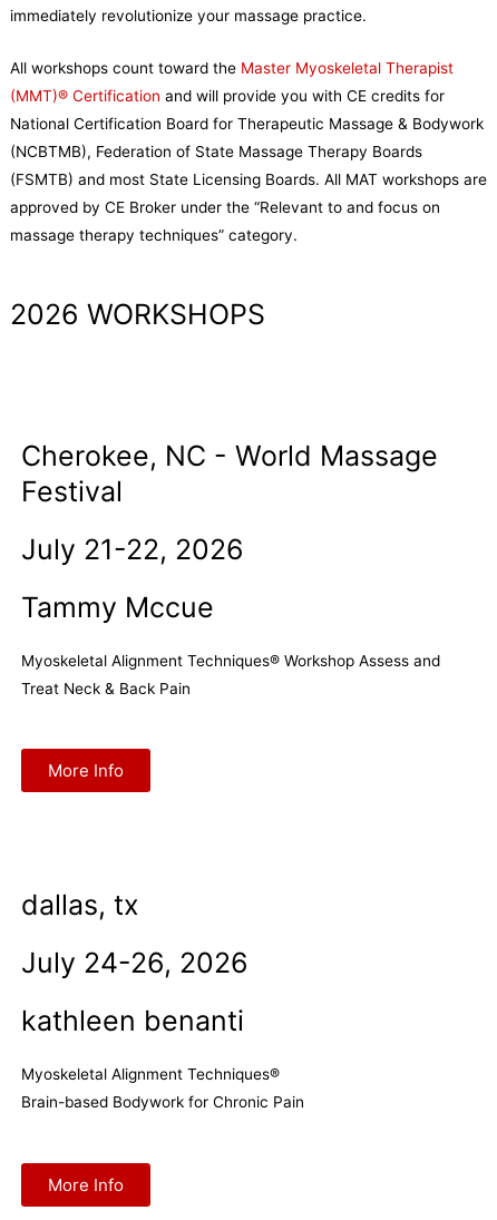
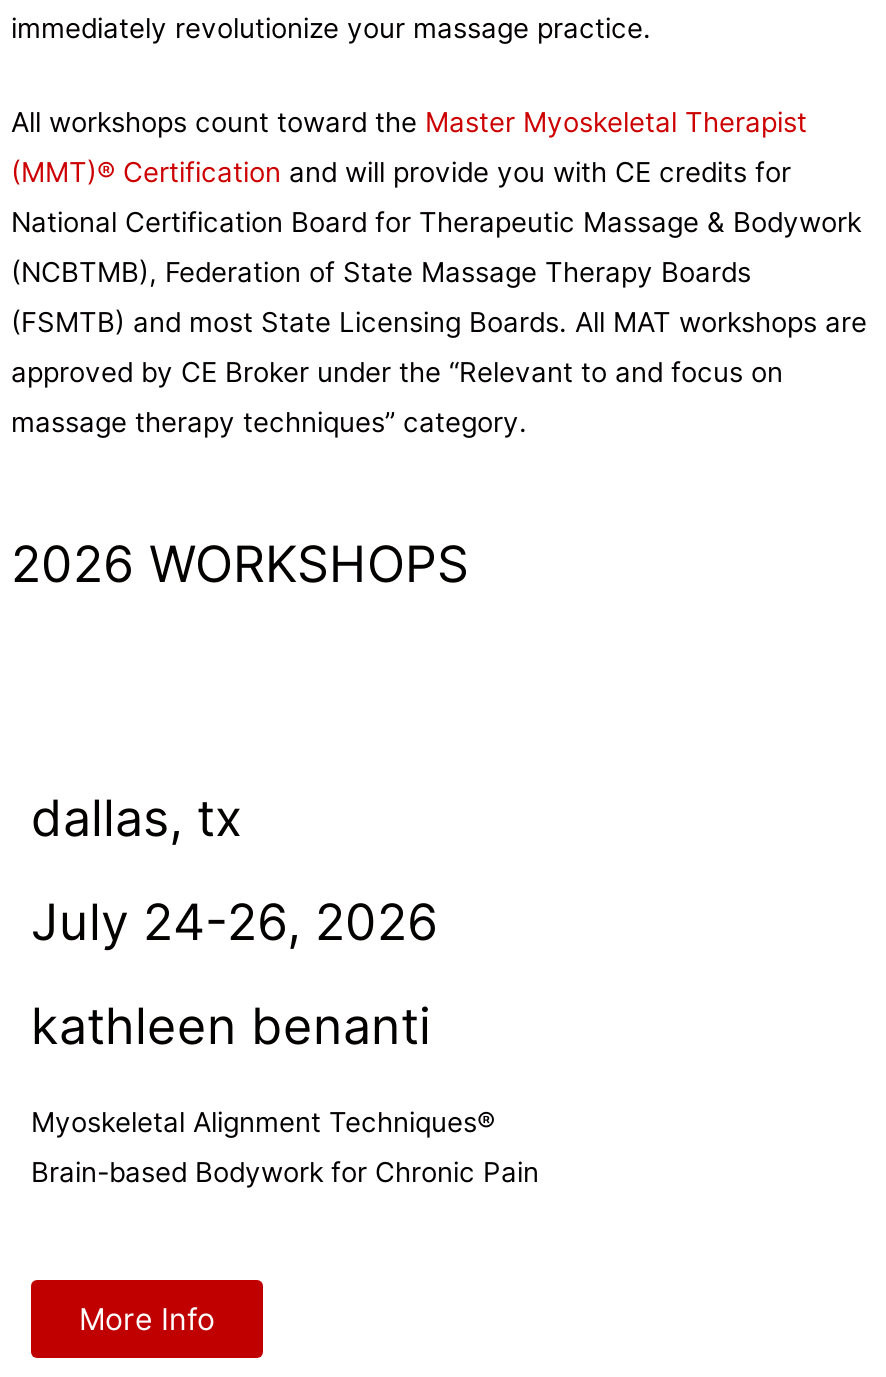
[21,438,440,697] Cherokee, NC - World Massage | Festival | July 21-22, 2026 | Tammy Mccue | Myoskeletal Alignment Techniques® Workshop Assess and | Treat Neck & Back Pain -> none
[48,760,124,781] More Info -> none

